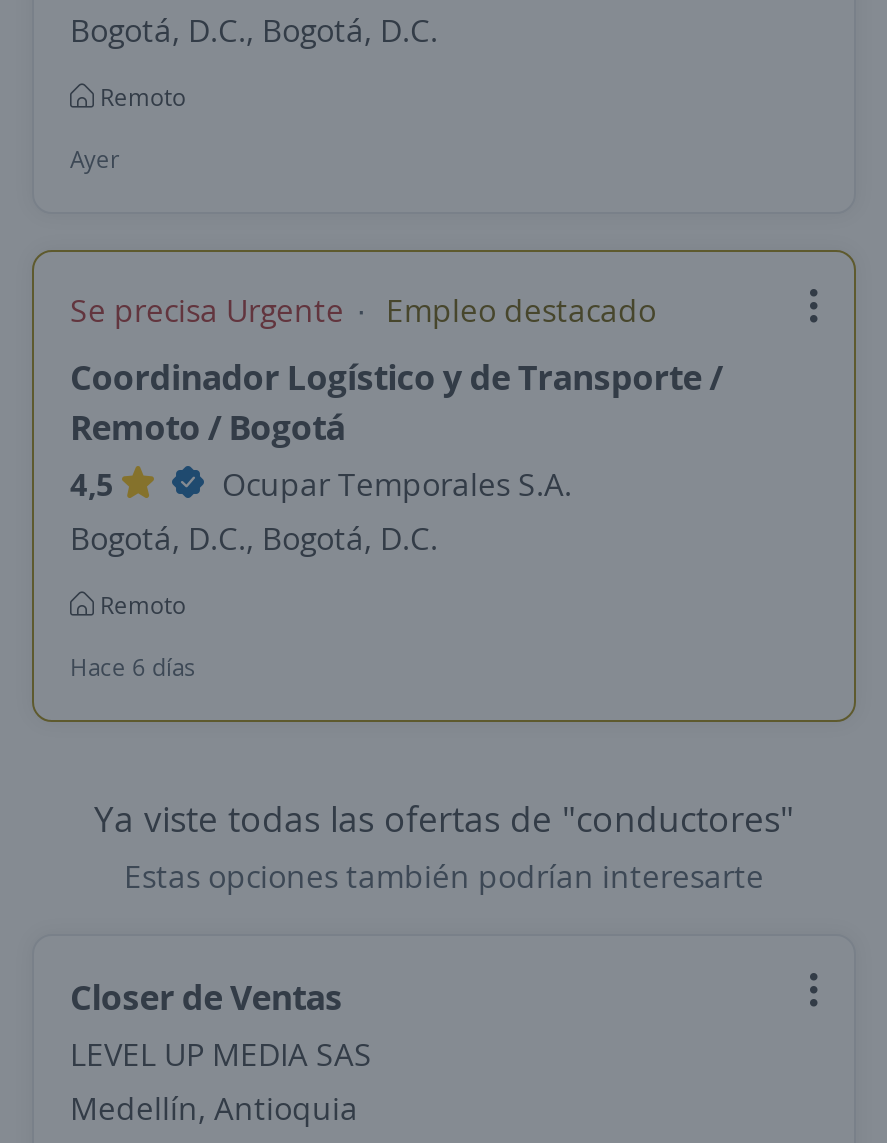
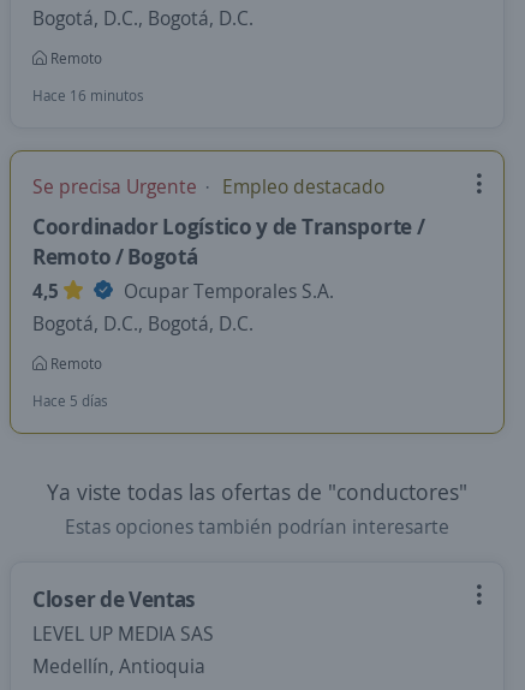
[70,142,120,176] Ayer -> [32,85,144,106] Hace 16 minutos
[70,650,196,684] Hace 6 días -> [32,391,108,411] Hace 5 días

